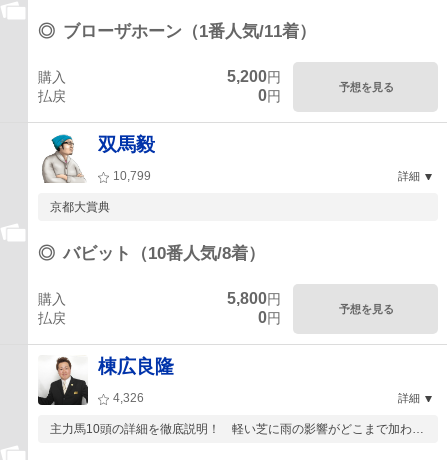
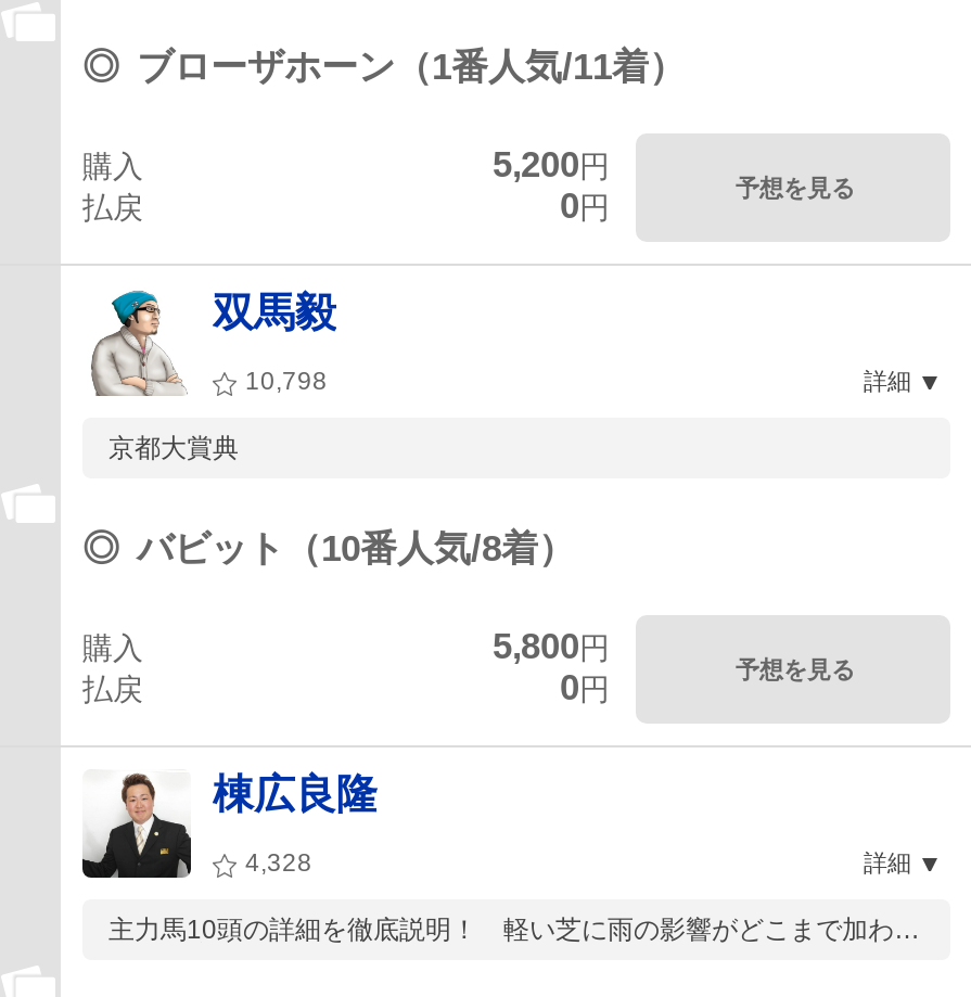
[113,170,151,182] 10,799 -> [245,368,328,394] 10,798
[113,392,144,404] 4,326 -> [245,849,312,875] 4,328

